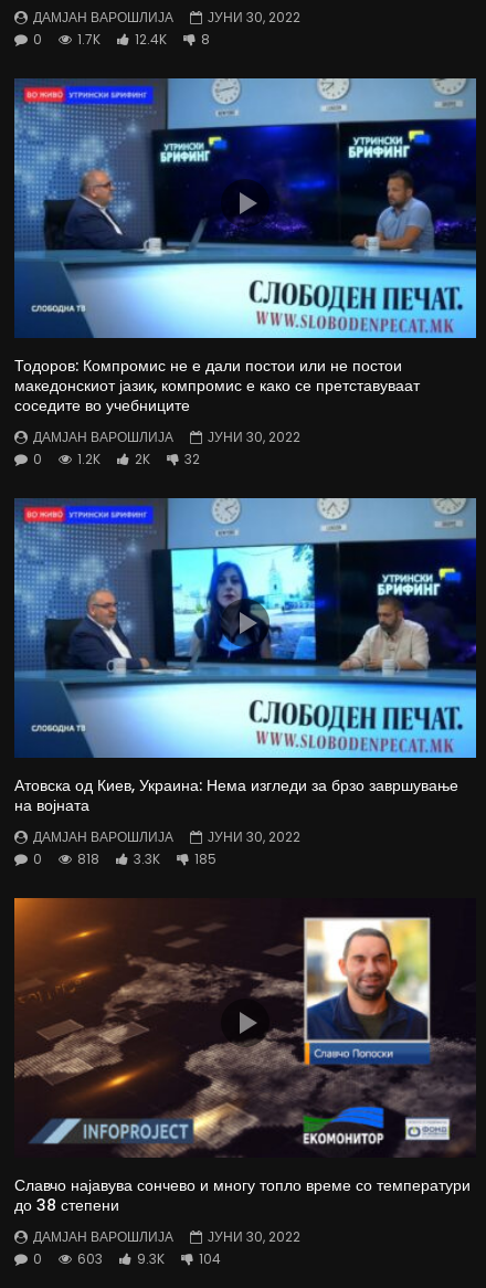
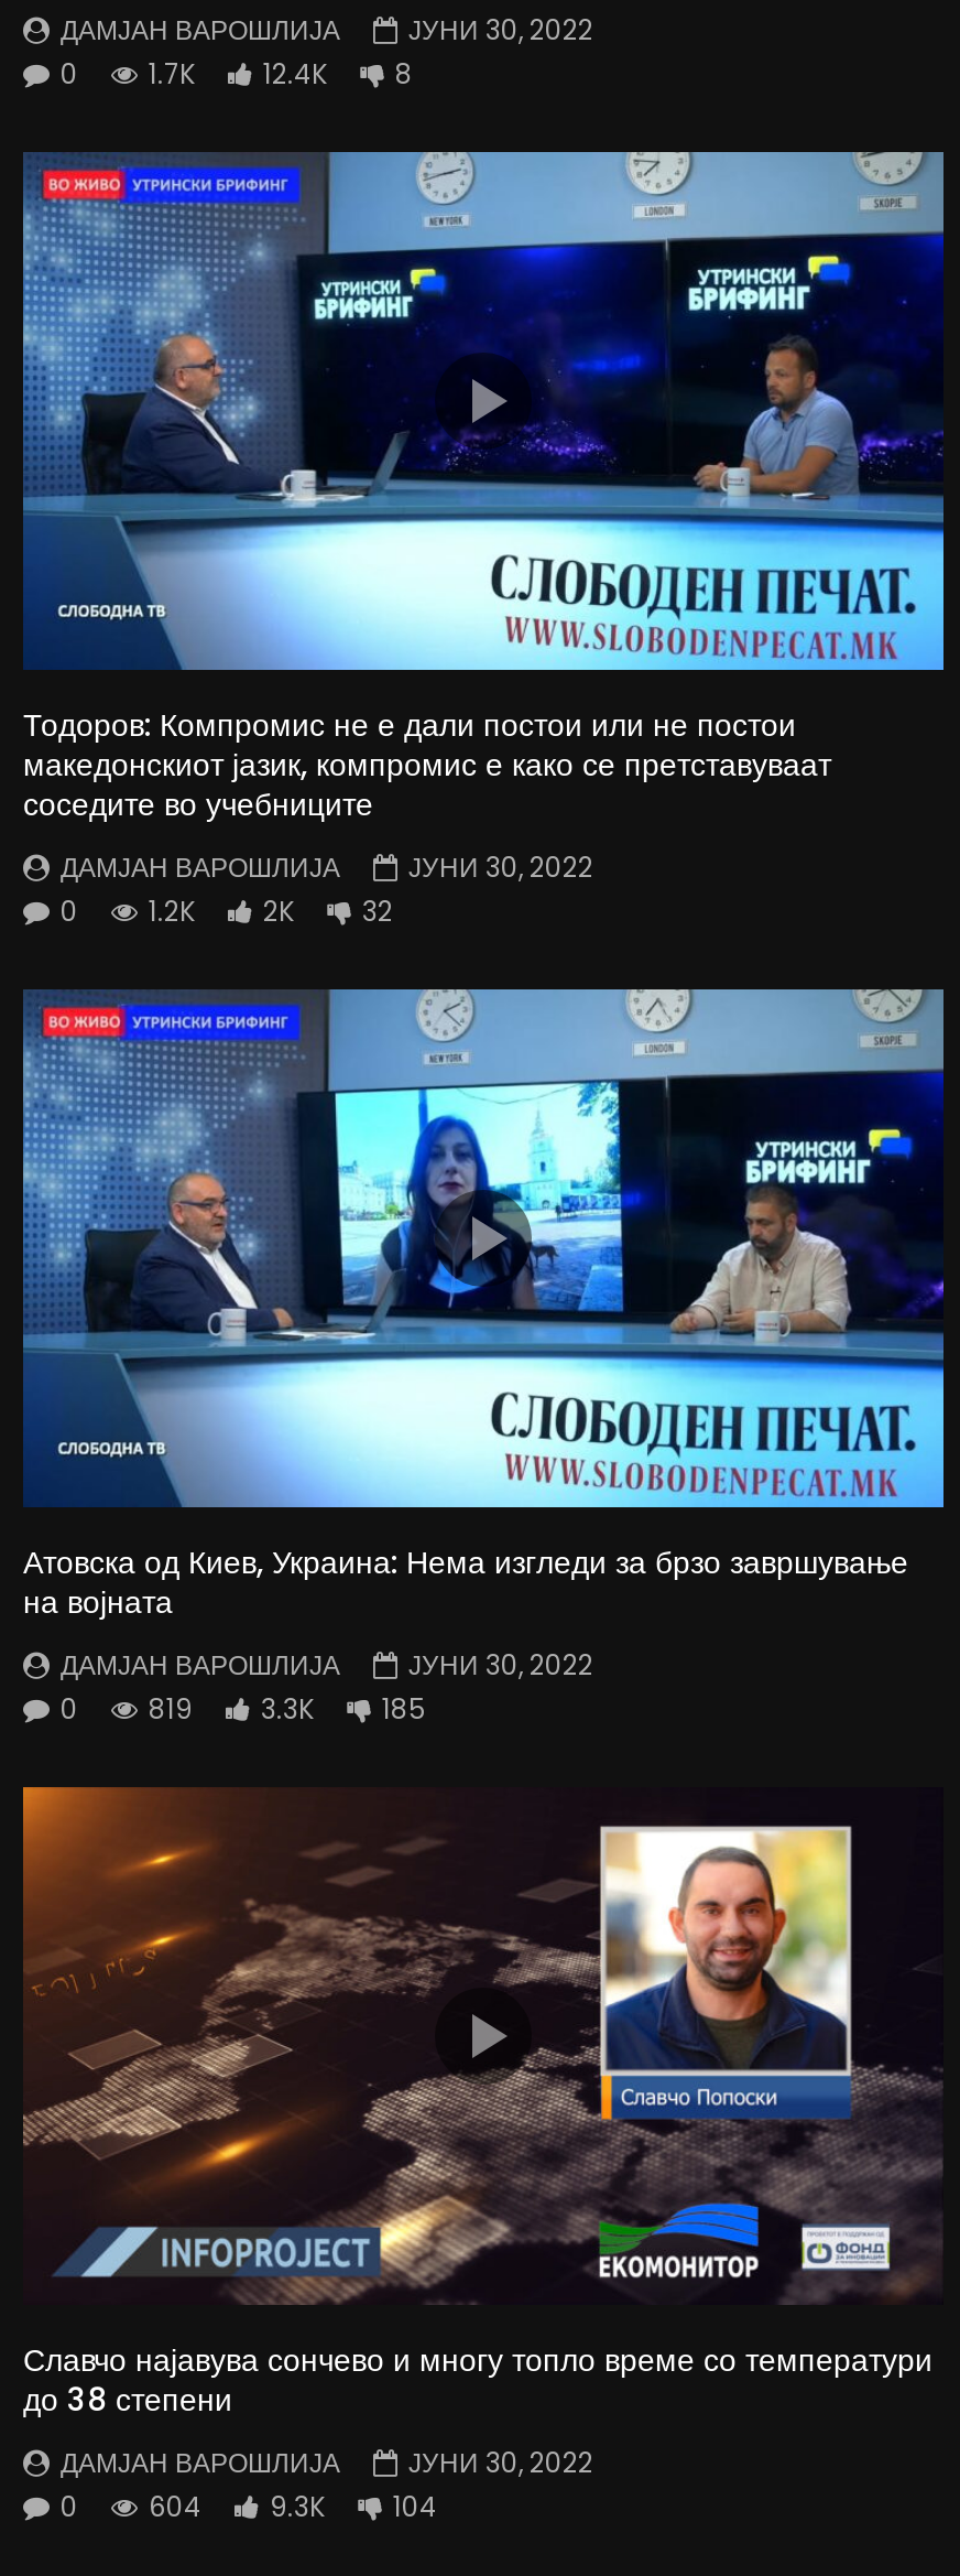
[33,850,216,868] 0 818 3.3K 185 -> [61,1691,426,1728] 0 819 3.3K 185
[33,1250,221,1269] 0 603 9.3K 104 -> [61,2489,437,2526] 0 604 9.3K 104

